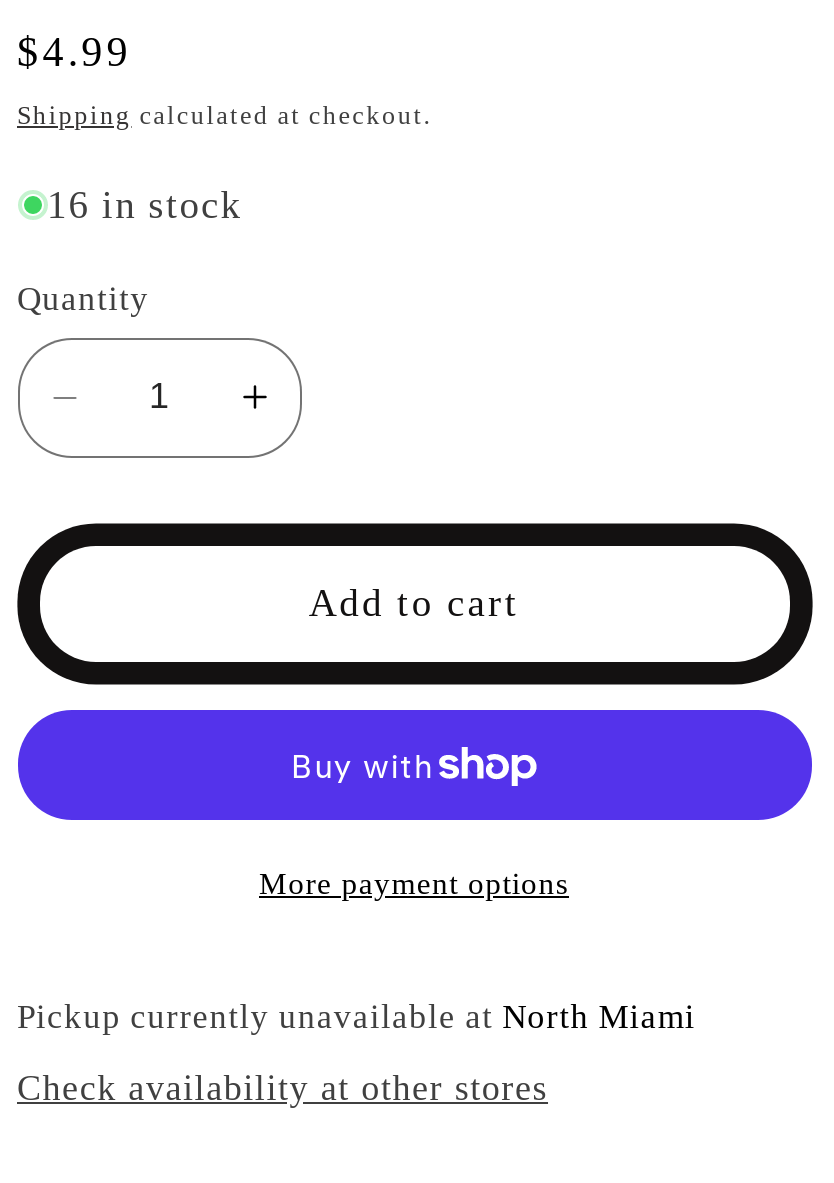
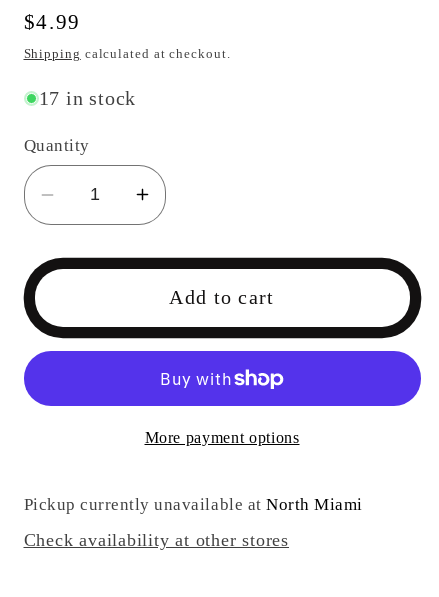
[47,185,242,227] 16 in stock -> [38,88,136,109] 17 in stock

